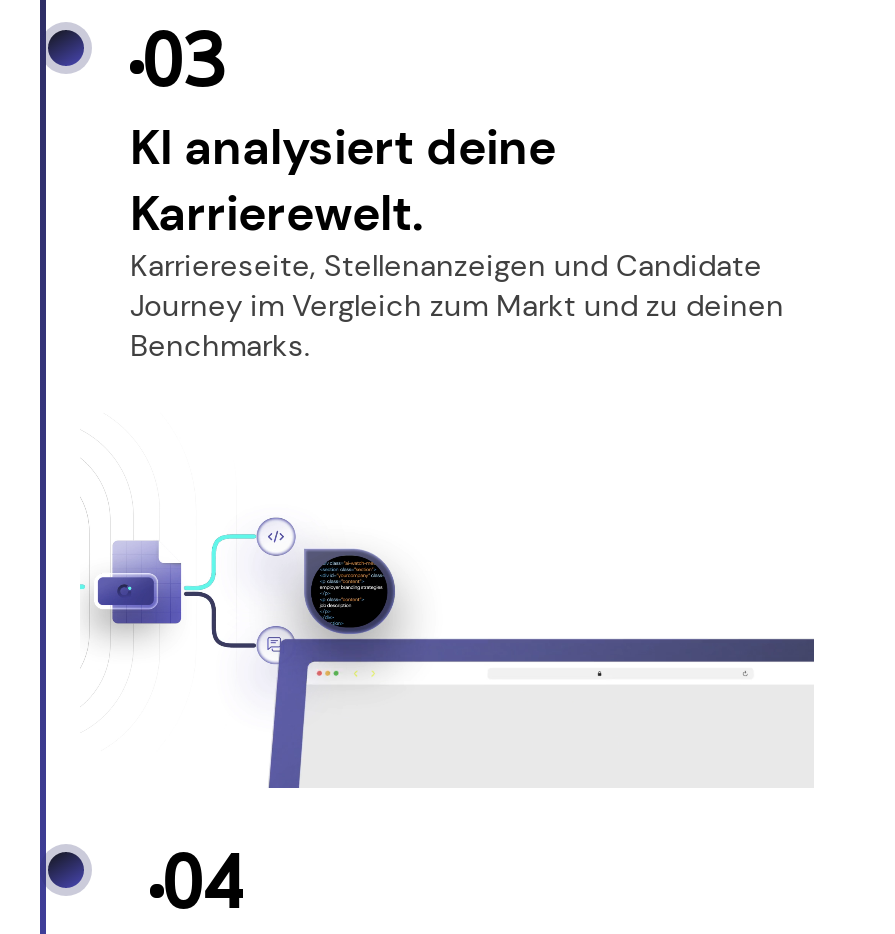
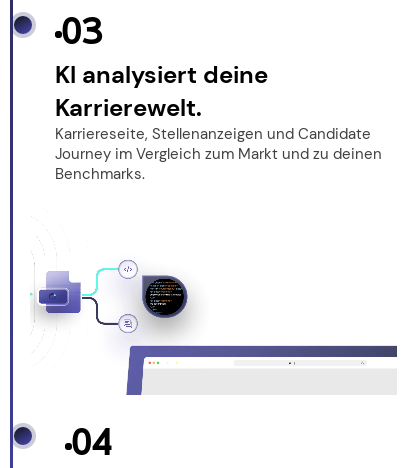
[268,636,816,788] [image] -> [125,320,398,394] [image]

